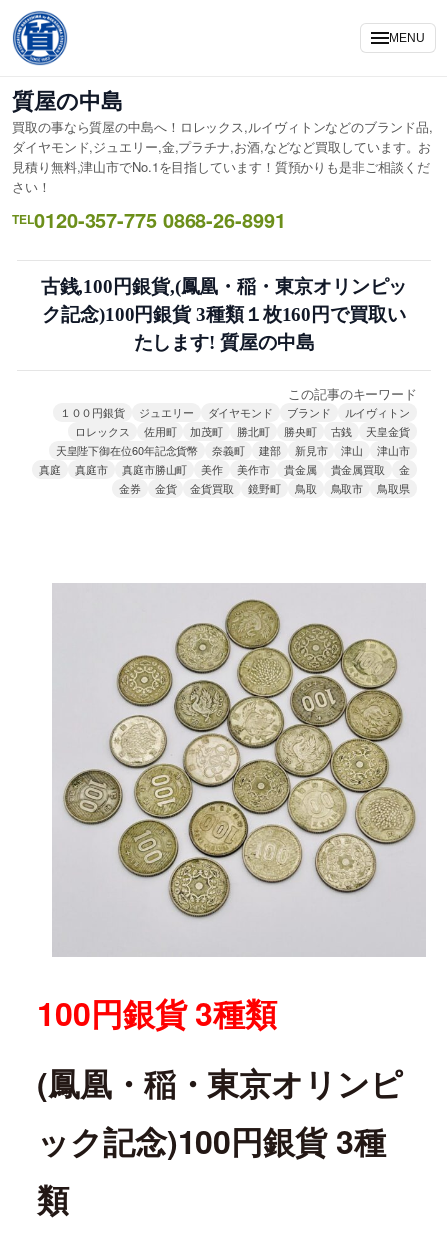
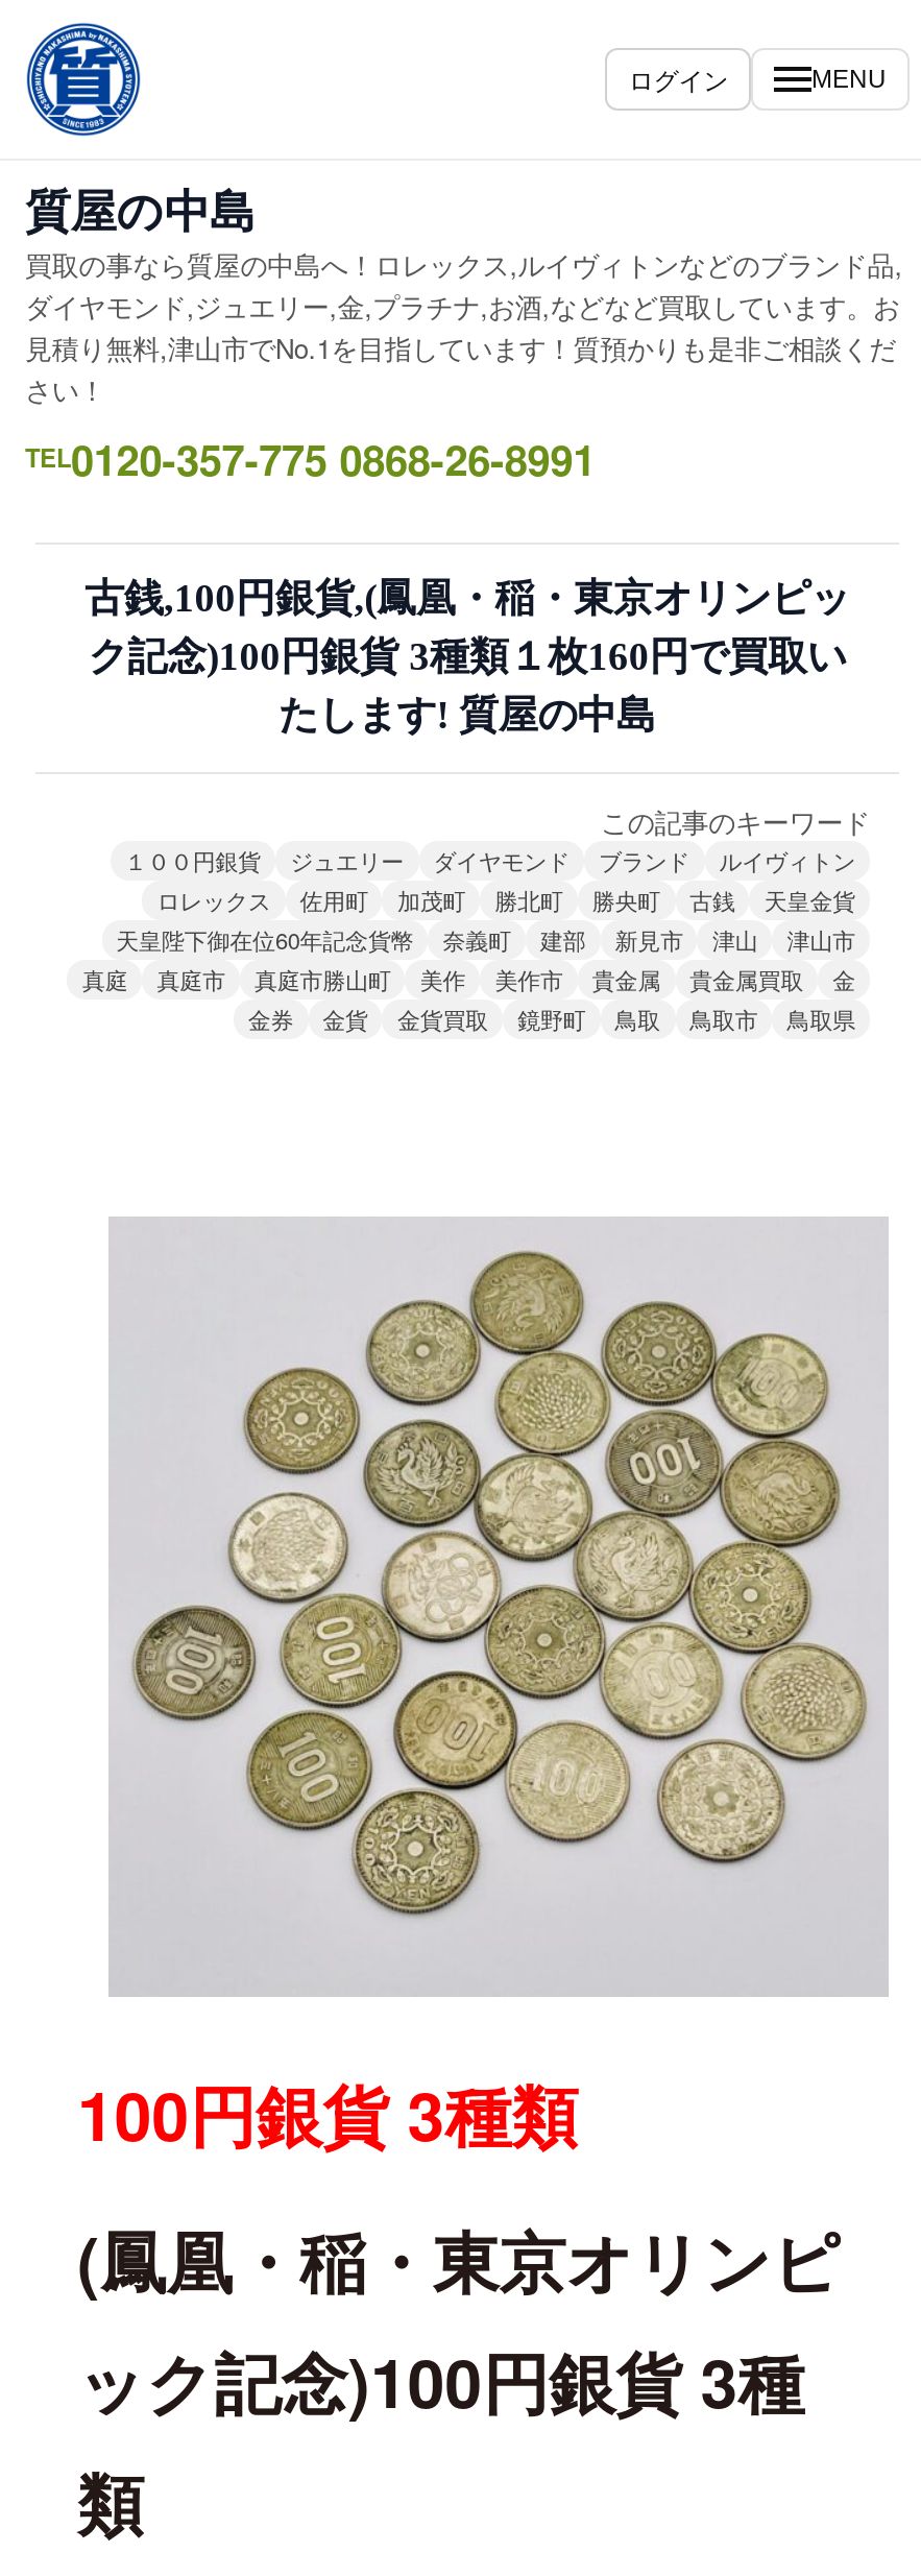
none -> [629,61,728,96] ログイン

